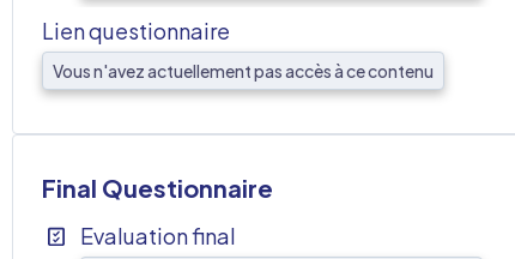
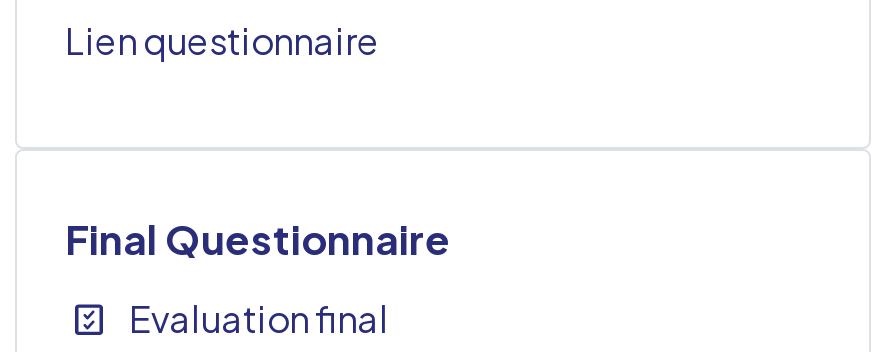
[53,60,434,82] Vous n'avez actuellement pas accès à ce contenu -> none

